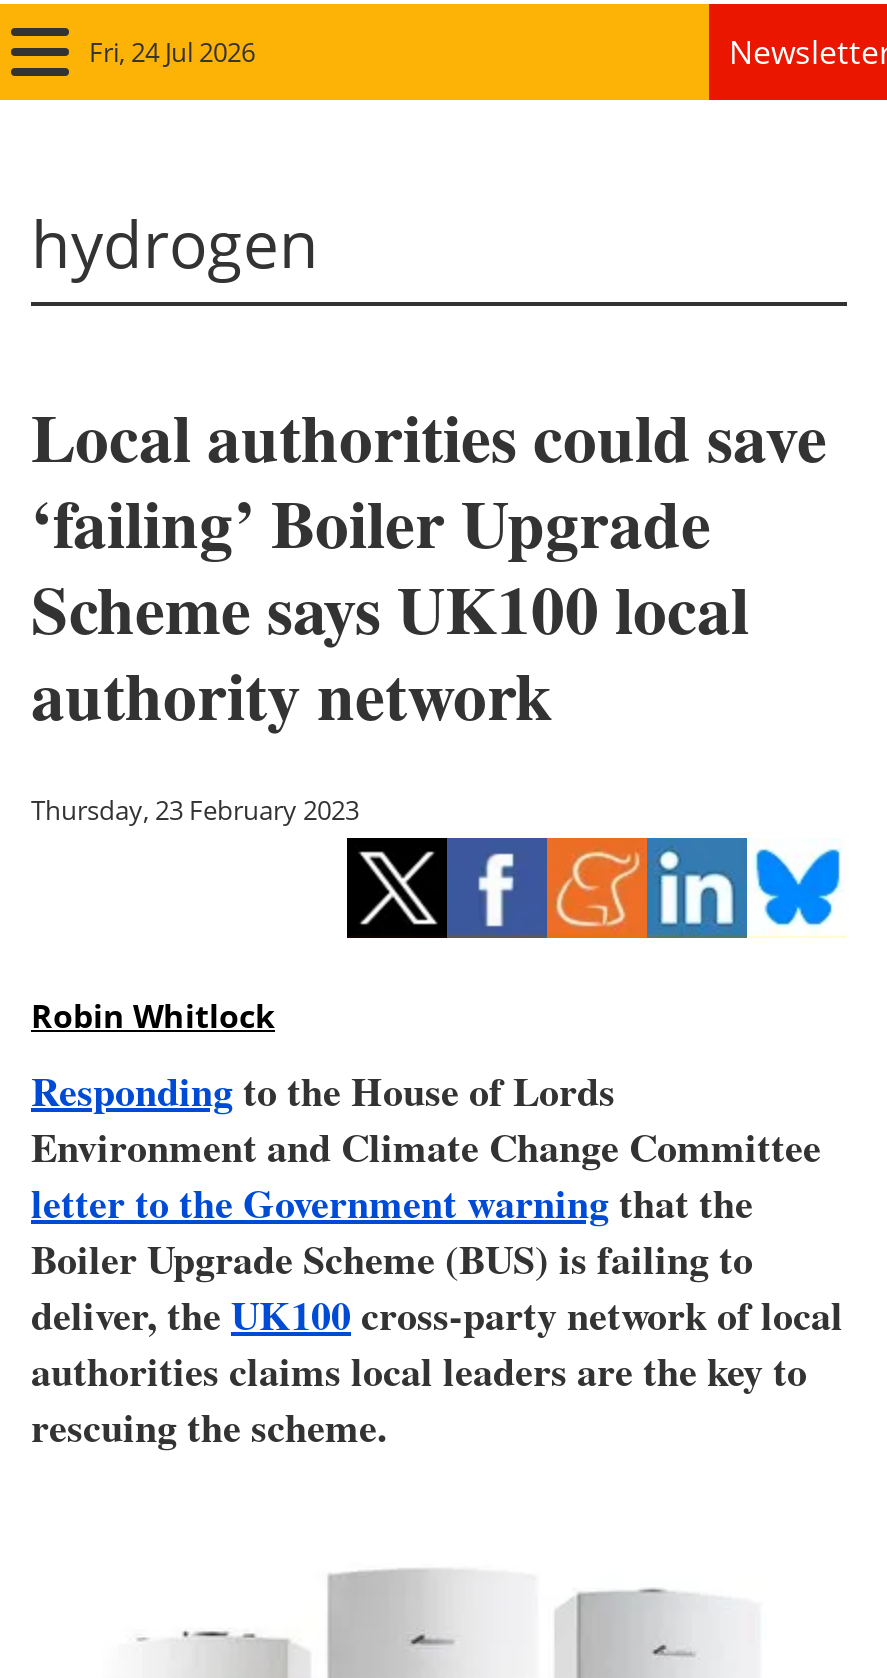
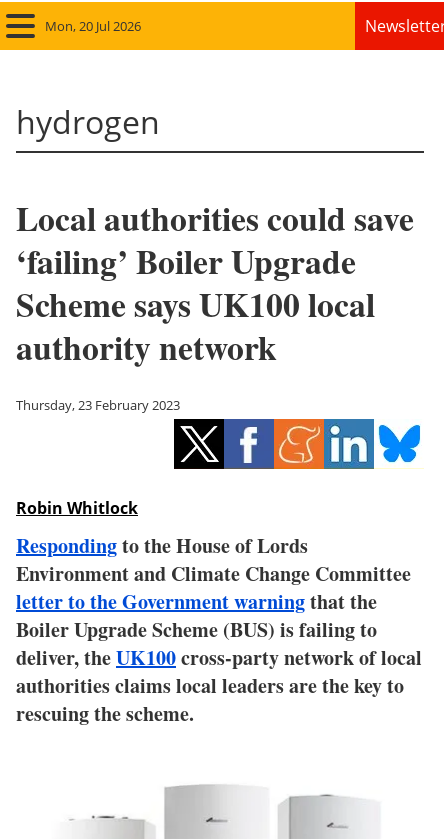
[89,35,255,71] Fri, 24 Jul 2026 -> [45,17,141,35] Mon, 20 Jul 2026

